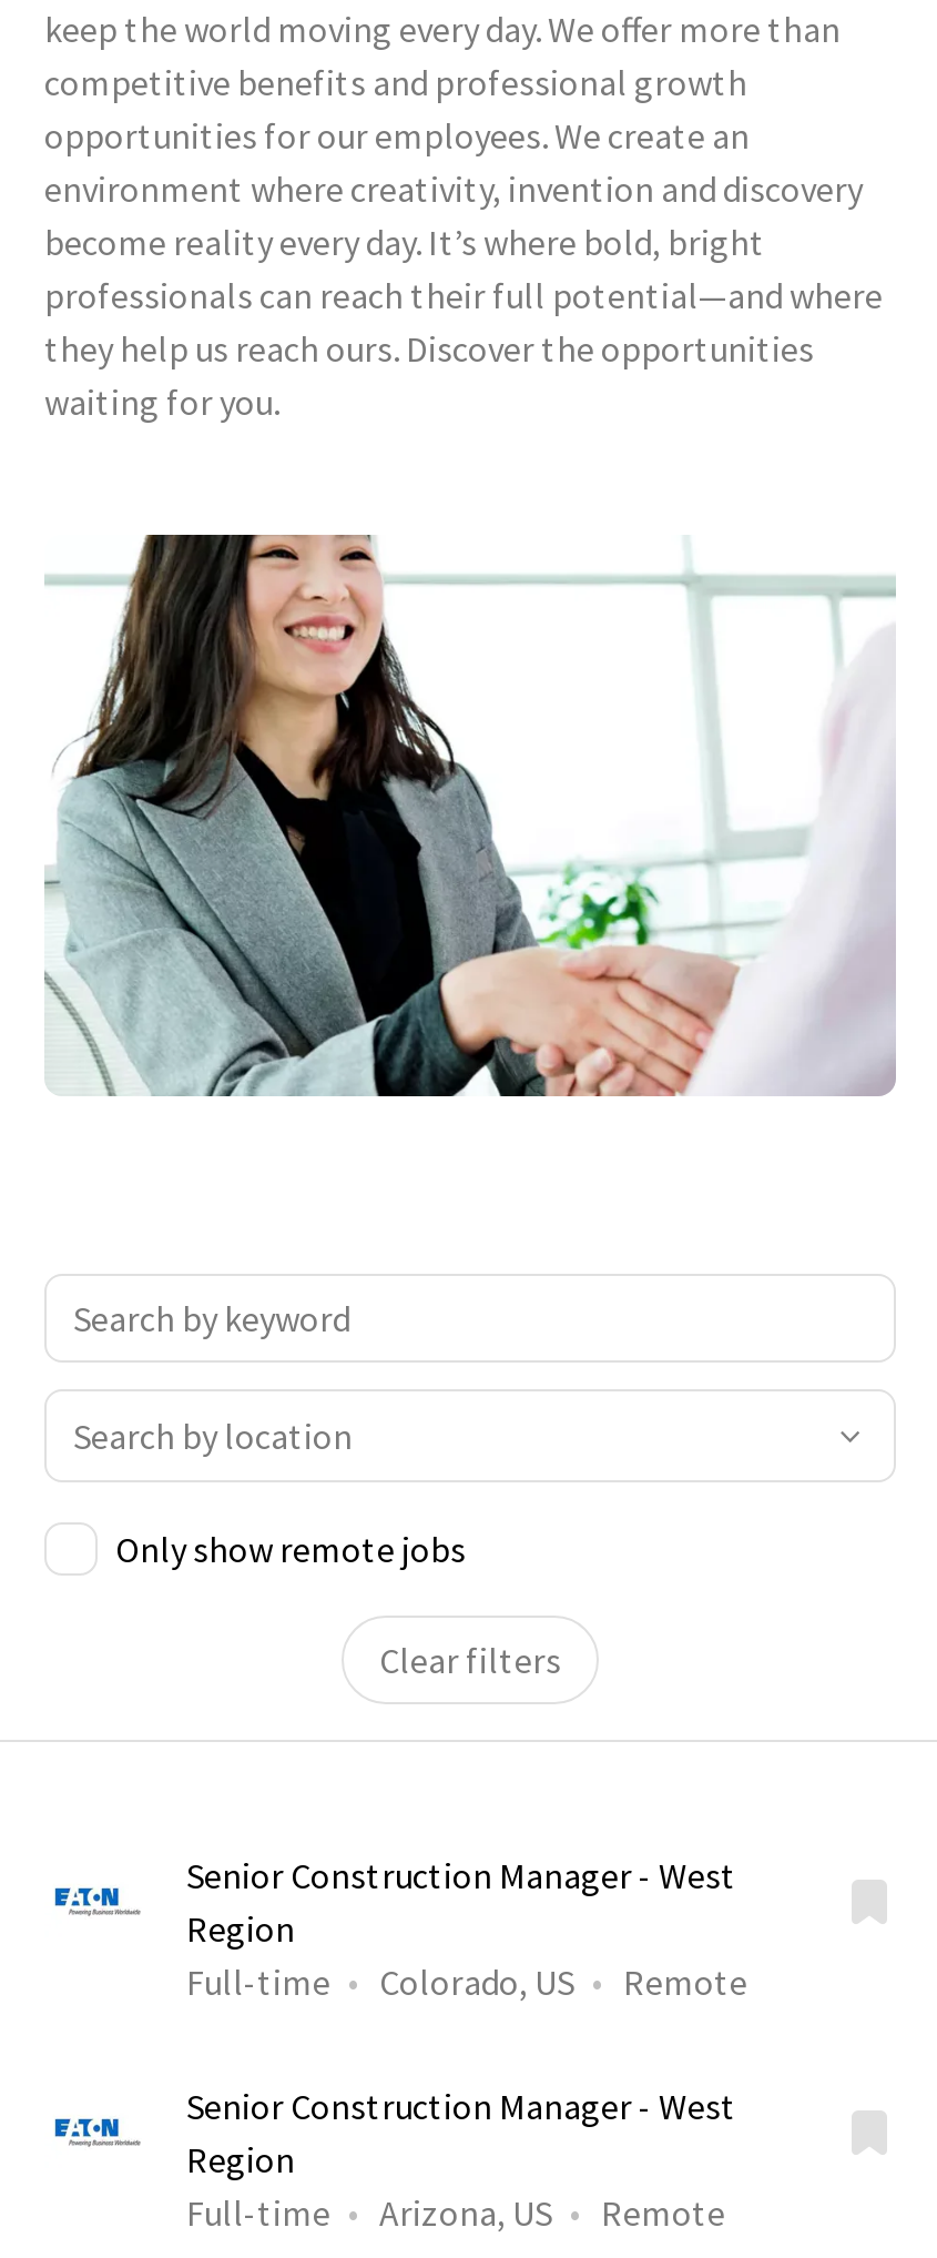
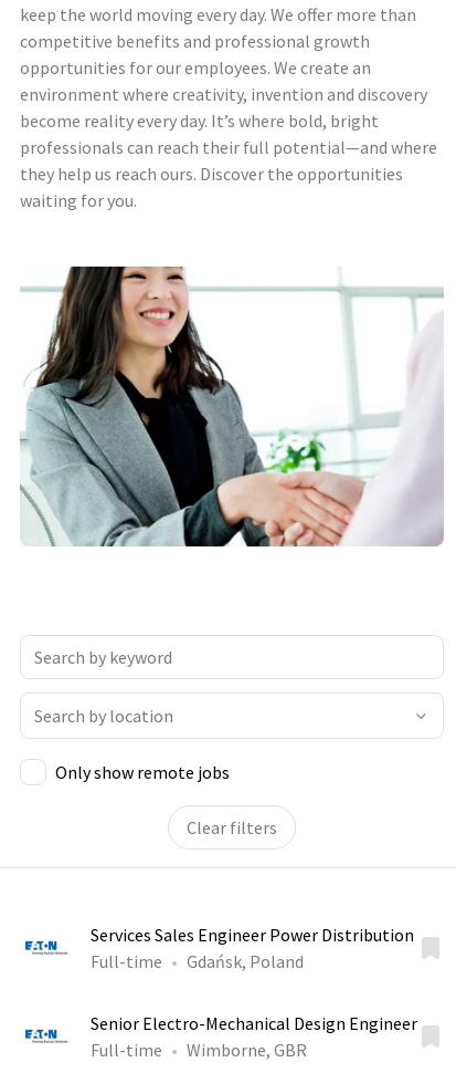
[186,1854,736,1952] Senior Construction Manager - West | Region -> [91,924,414,946] Services Sales Engineer Power Distribution
[379,1960,747,2005] Colorado, US | Remote -> [187,951,304,973] Gdańsk, Poland
[186,2085,736,2182] Senior Construction Manager - West | Region -> [91,1013,417,1035] Senior Electro-Mechanical Design Engineer
[379,2191,725,2236] Arizona, US | Remote -> [187,1039,307,1061] Wimborne, GBR

